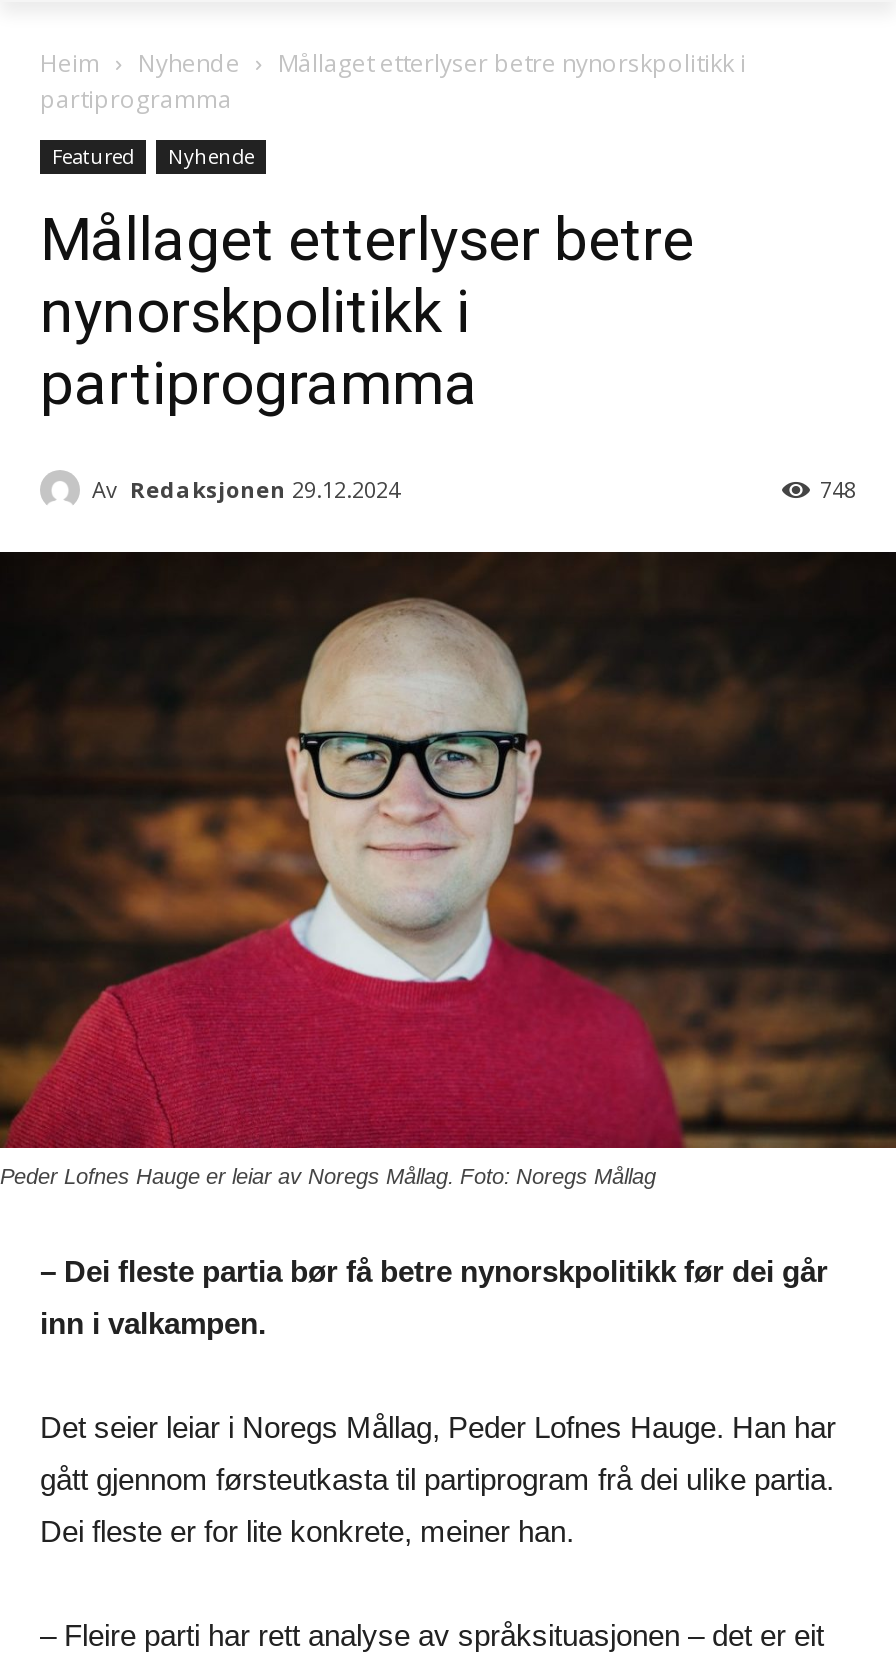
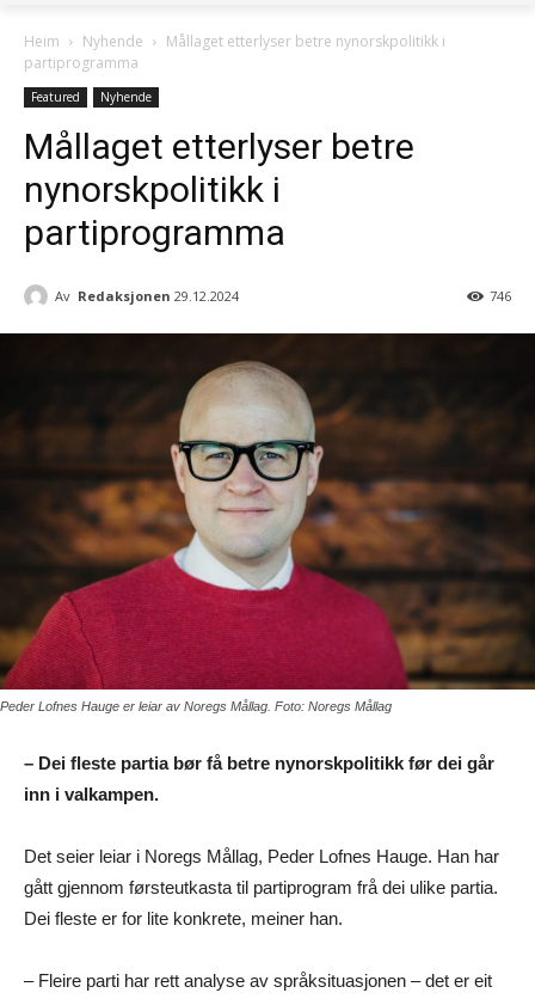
[820,474,856,504] 748 -> [490,287,511,305] 746

